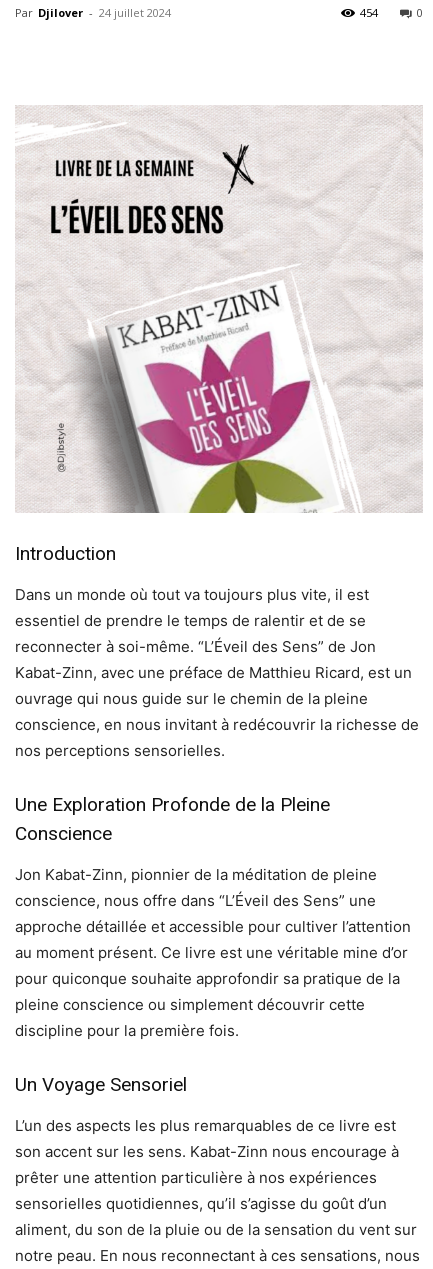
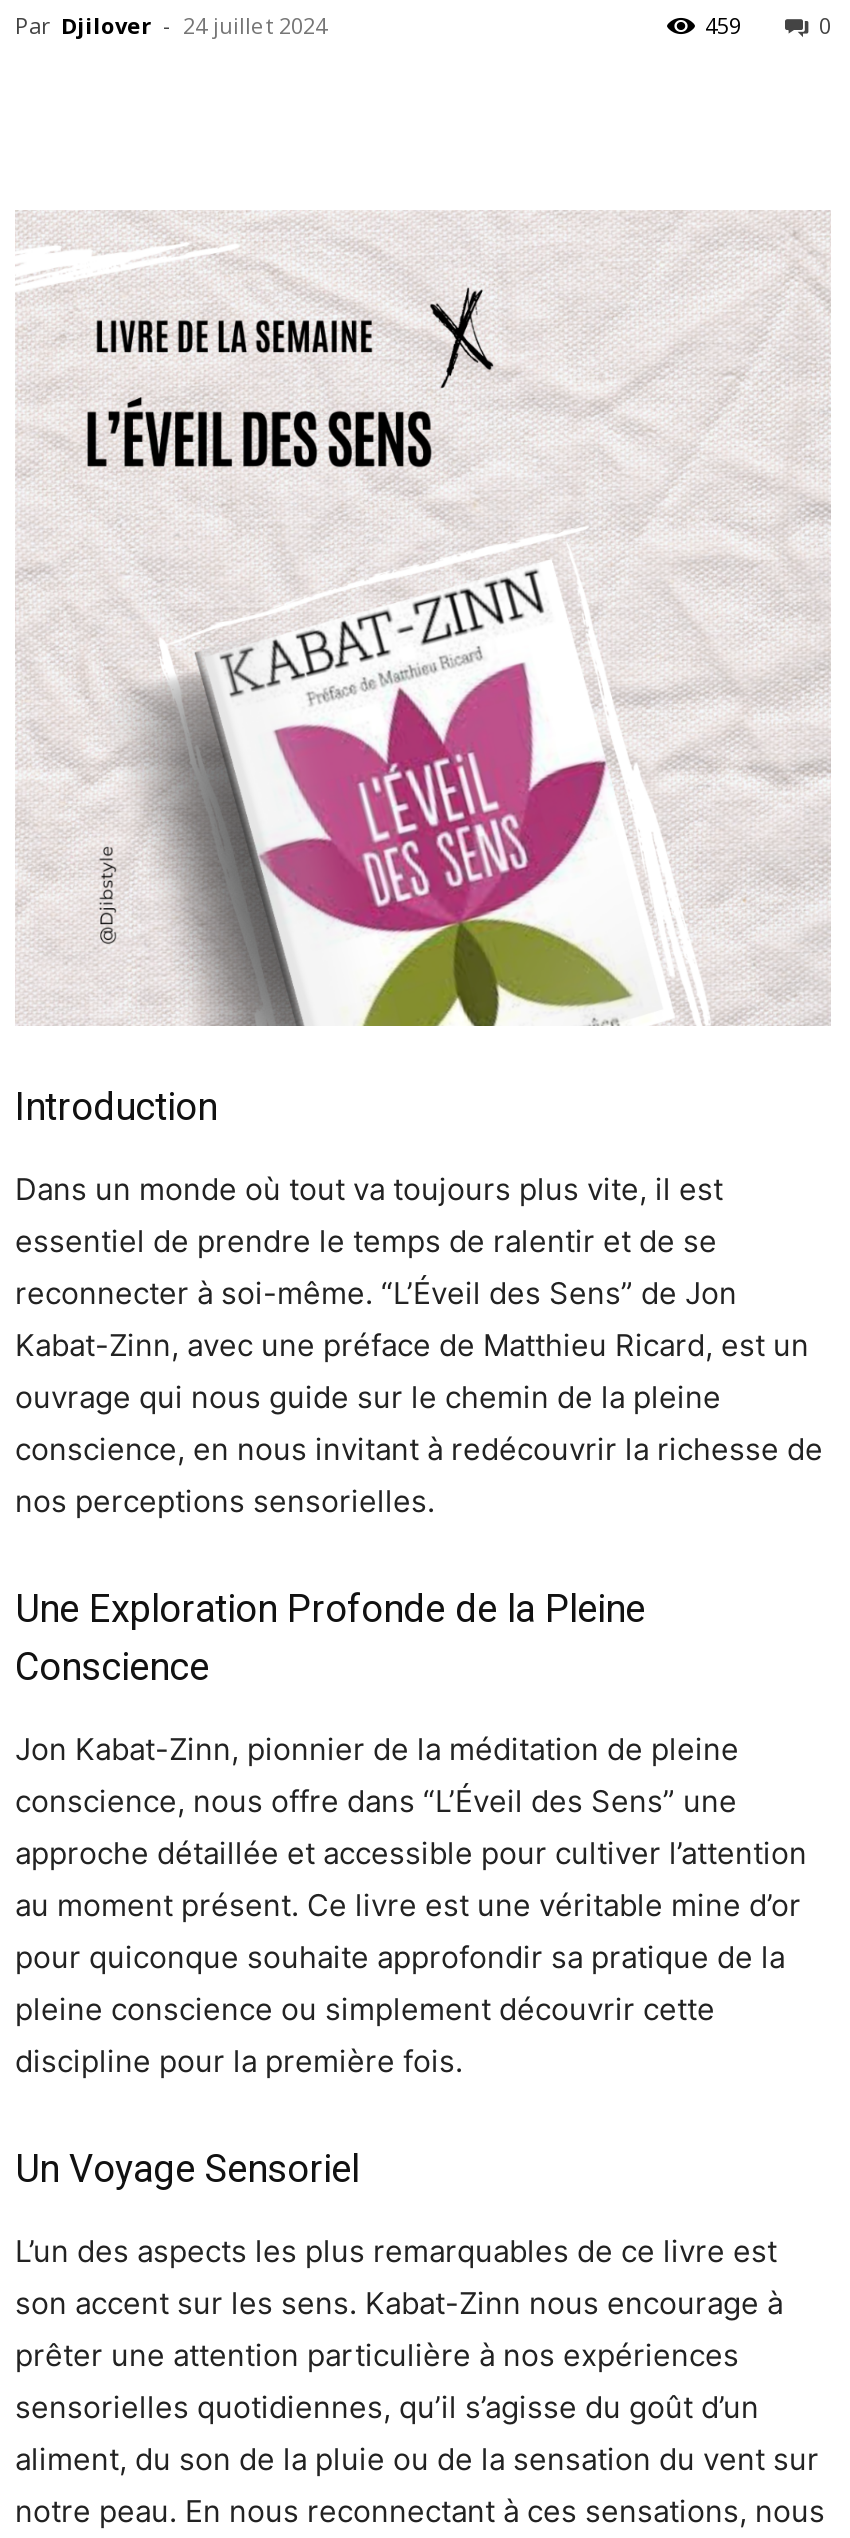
[360,5,378,20] 454 -> [705,10,741,40] 459

